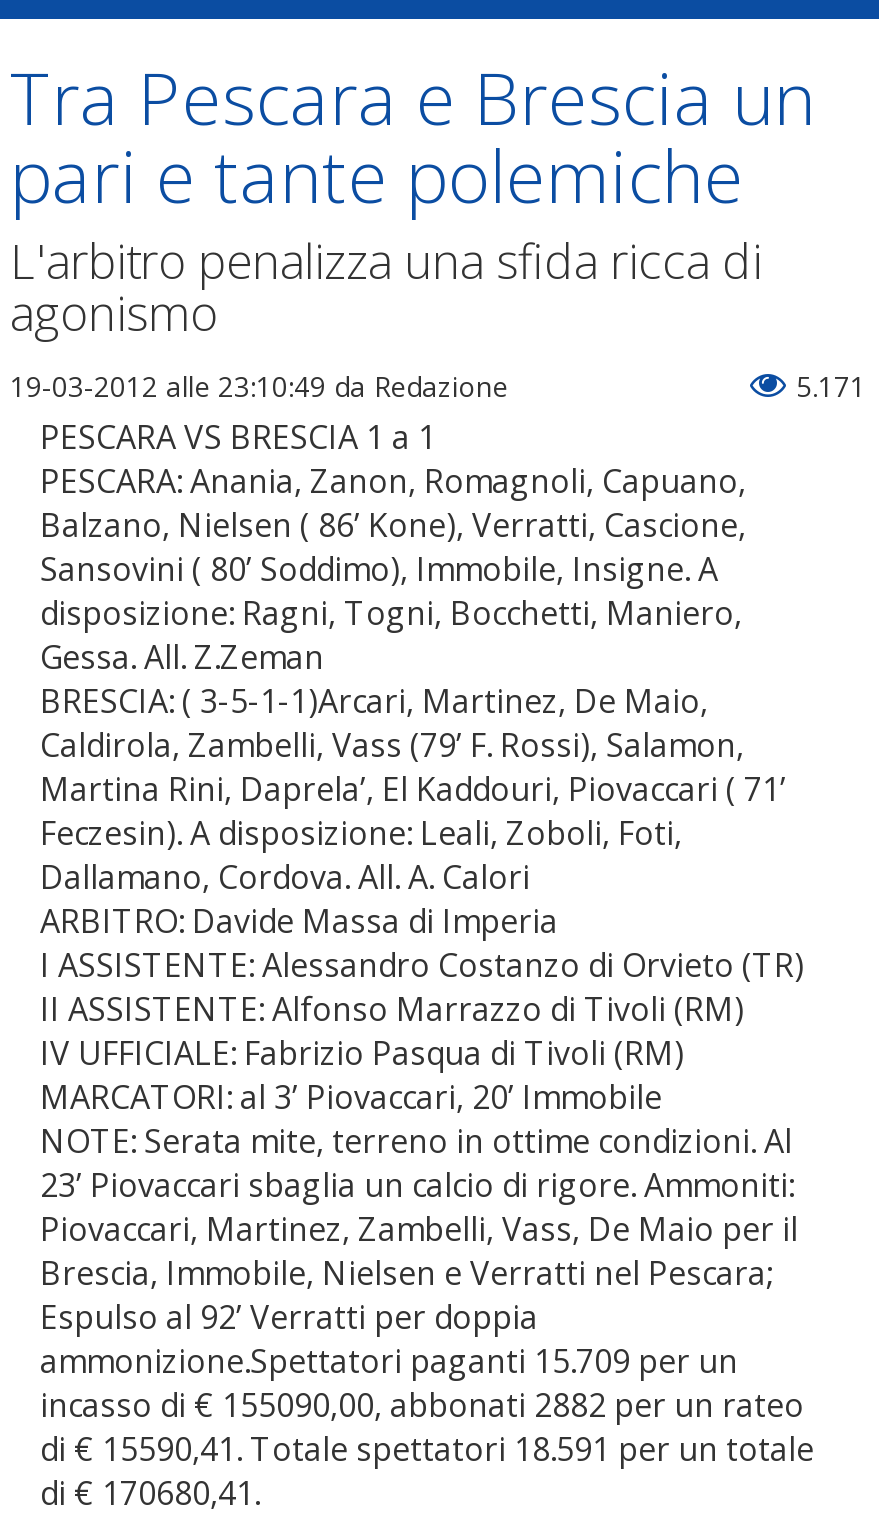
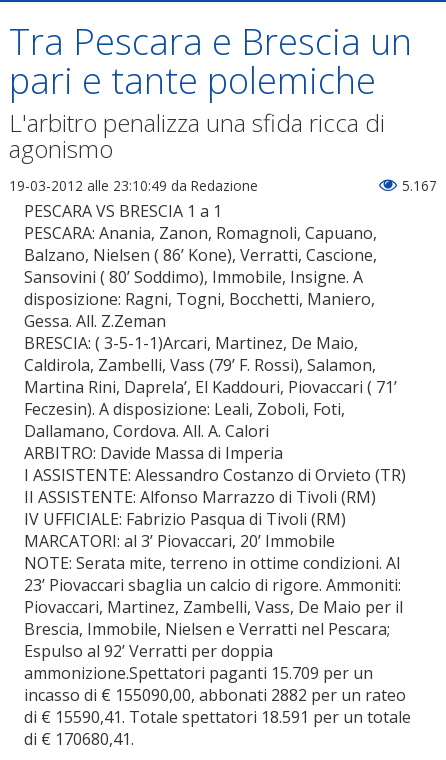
[796,367,866,405] 5.171 -> [402,176,437,195] 5.167

